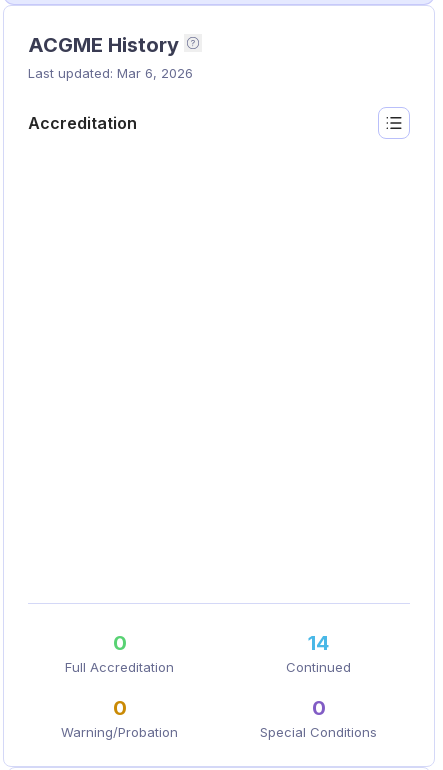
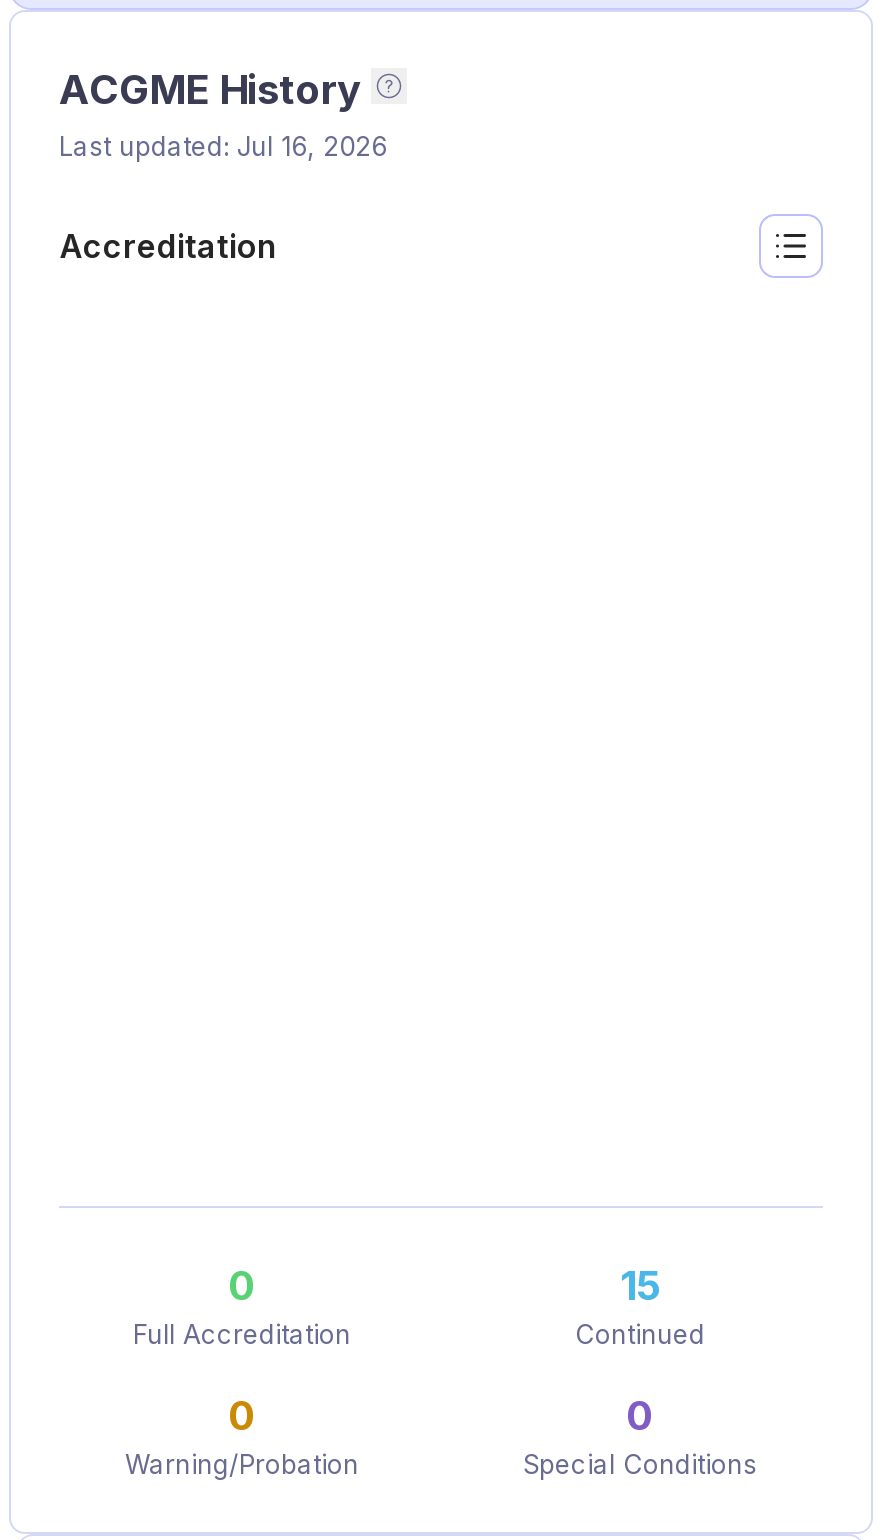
[28,65,193,81] Last updated: Mar 6, 2026 -> [59,130,387,162] Last updated: Jul 16, 2026
[308,631,329,655] 14 -> [620,1262,660,1310] 15

